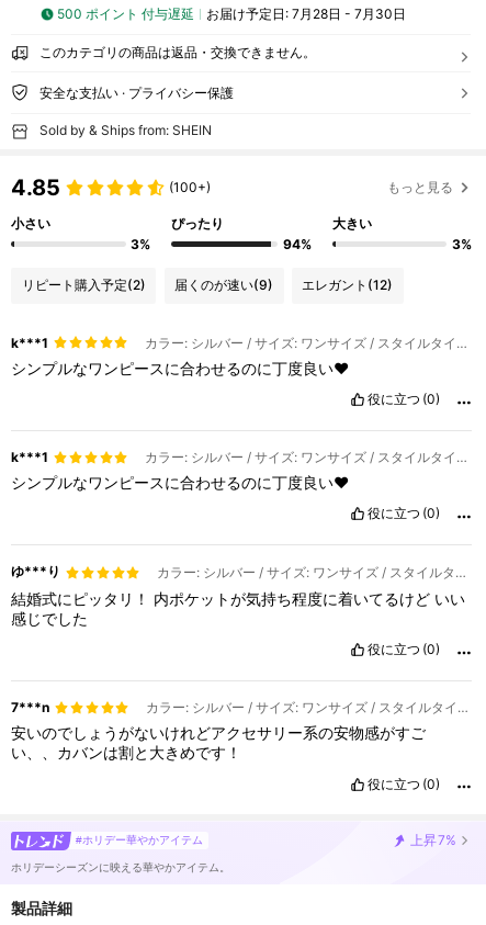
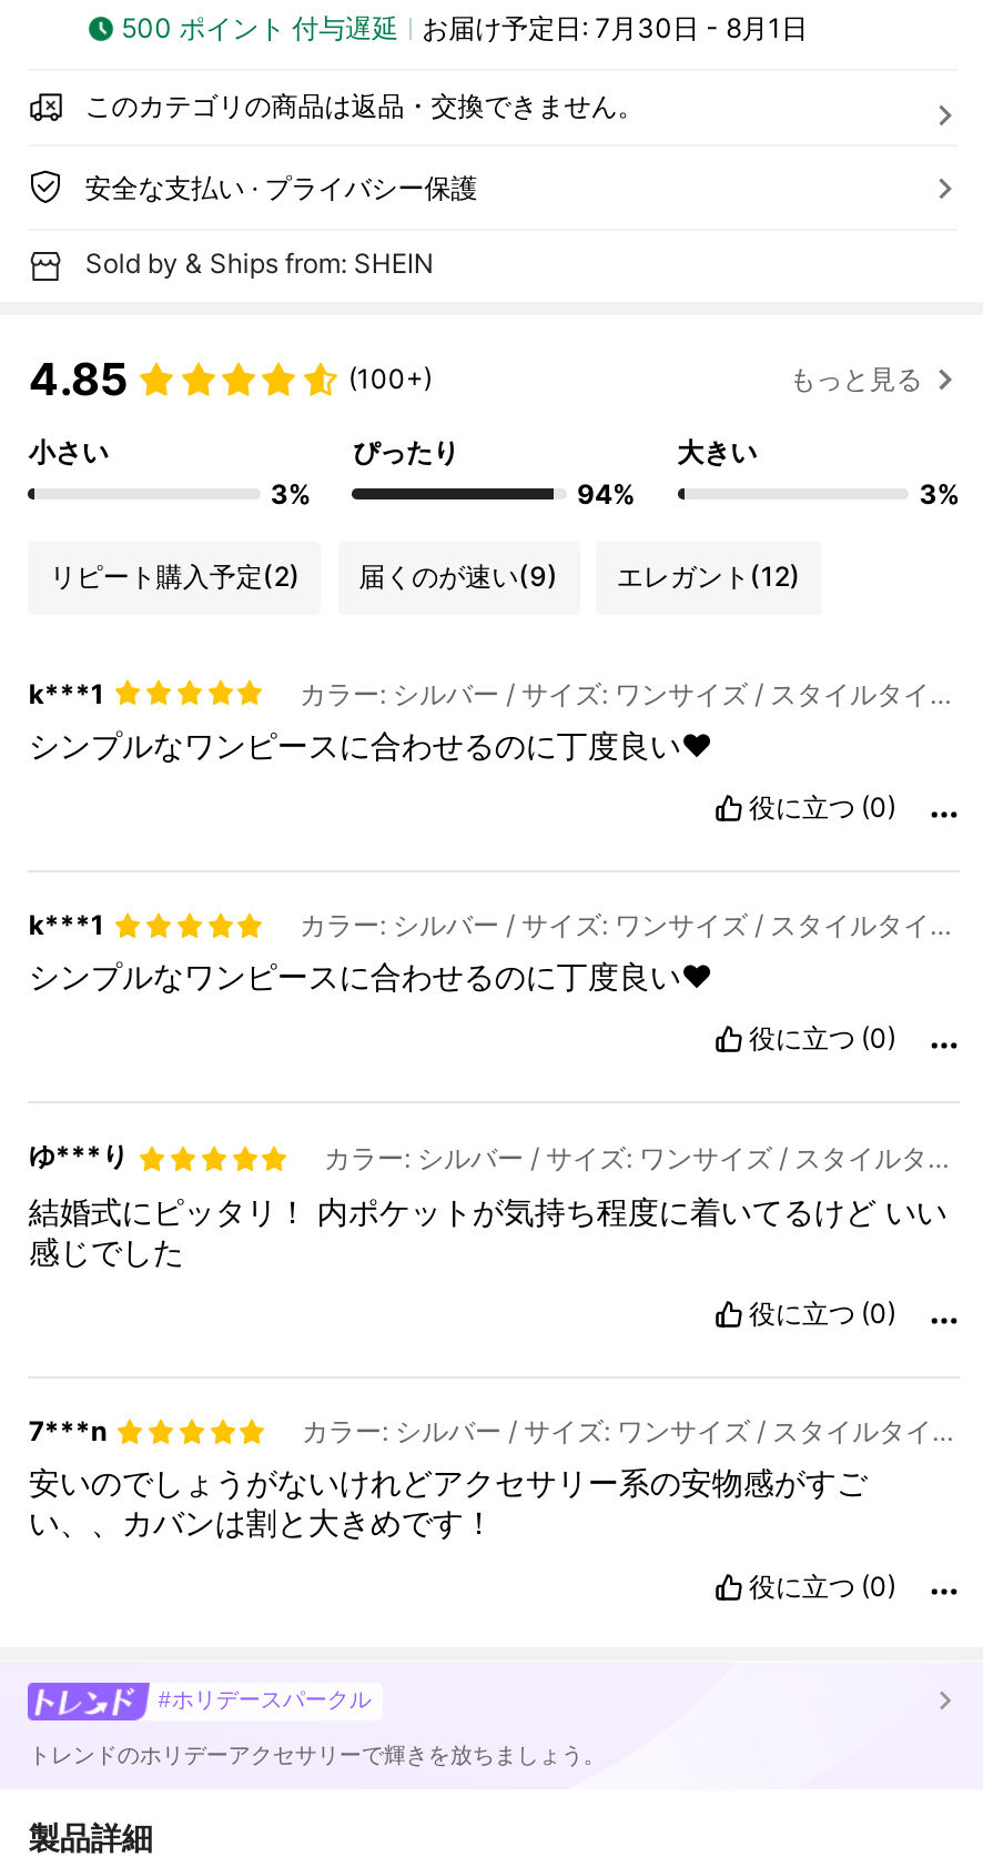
[206,5,405,22] お届け予定日: 7月28日 - 7月30日 -> [422,11,808,44] お届け予定日: 7月30日 - 8月1日
[75,832,456,848] #ホリデー華やかアイテム | 上昇7% -> [158,1687,371,1711] #ホリデースパークル
[11,860,231,874] ホリデーシーズンに映える華やかアイテム。 -> [28,1741,605,1767] トレンドのホリデーアクセサリーで輝きを放ちましょう。

